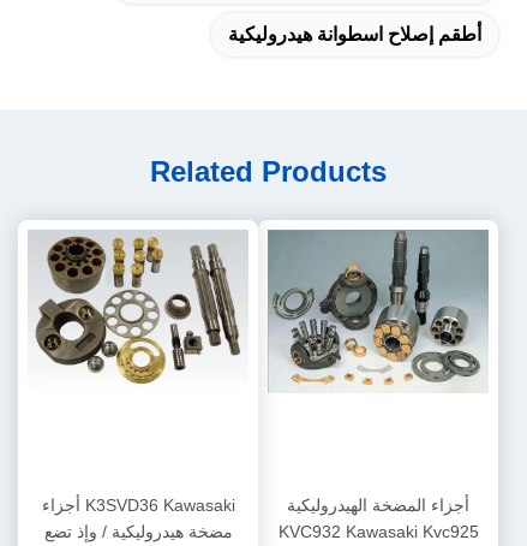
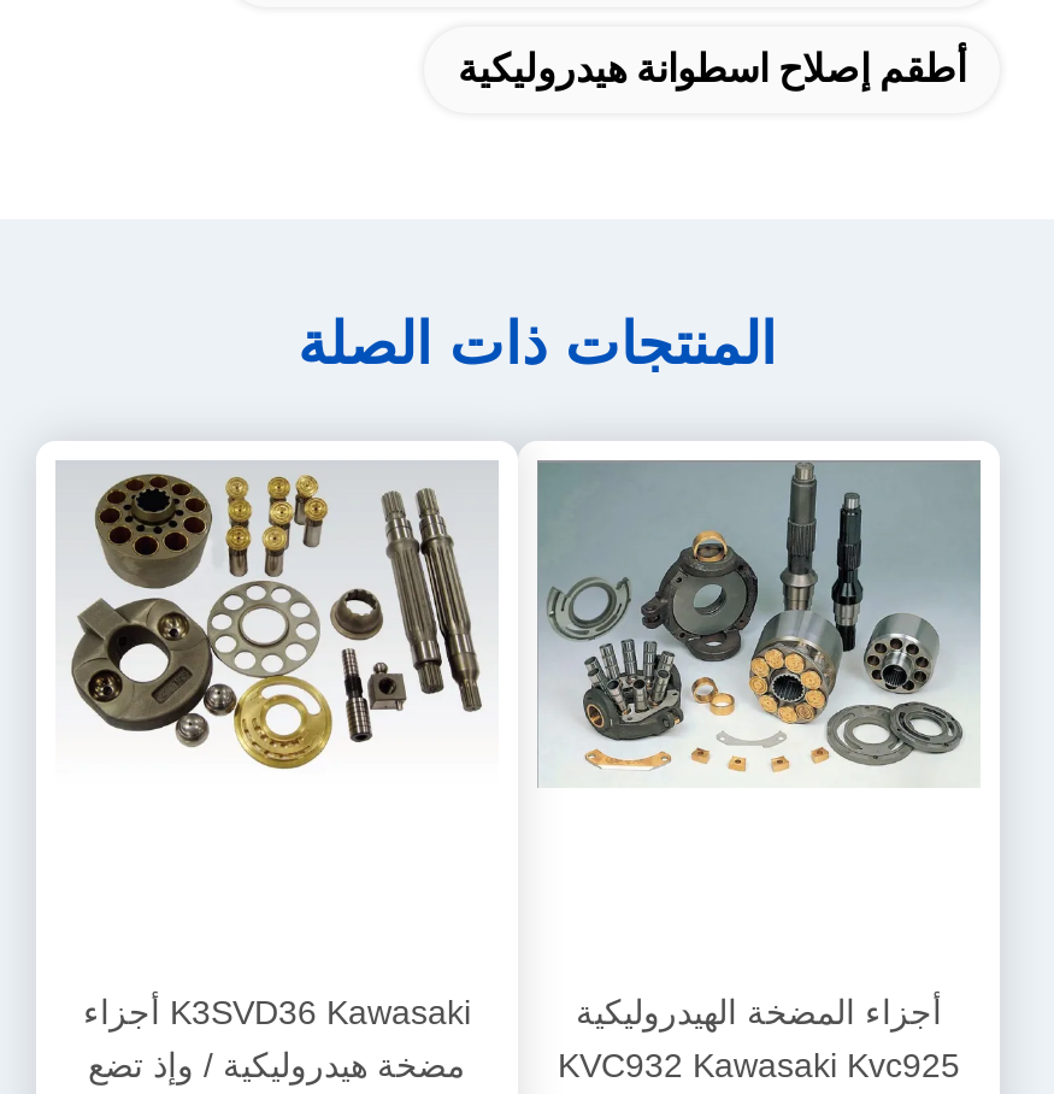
[158,155,394,188] Related Products -> [314,311,794,376] المنتجات ذات الصلة

